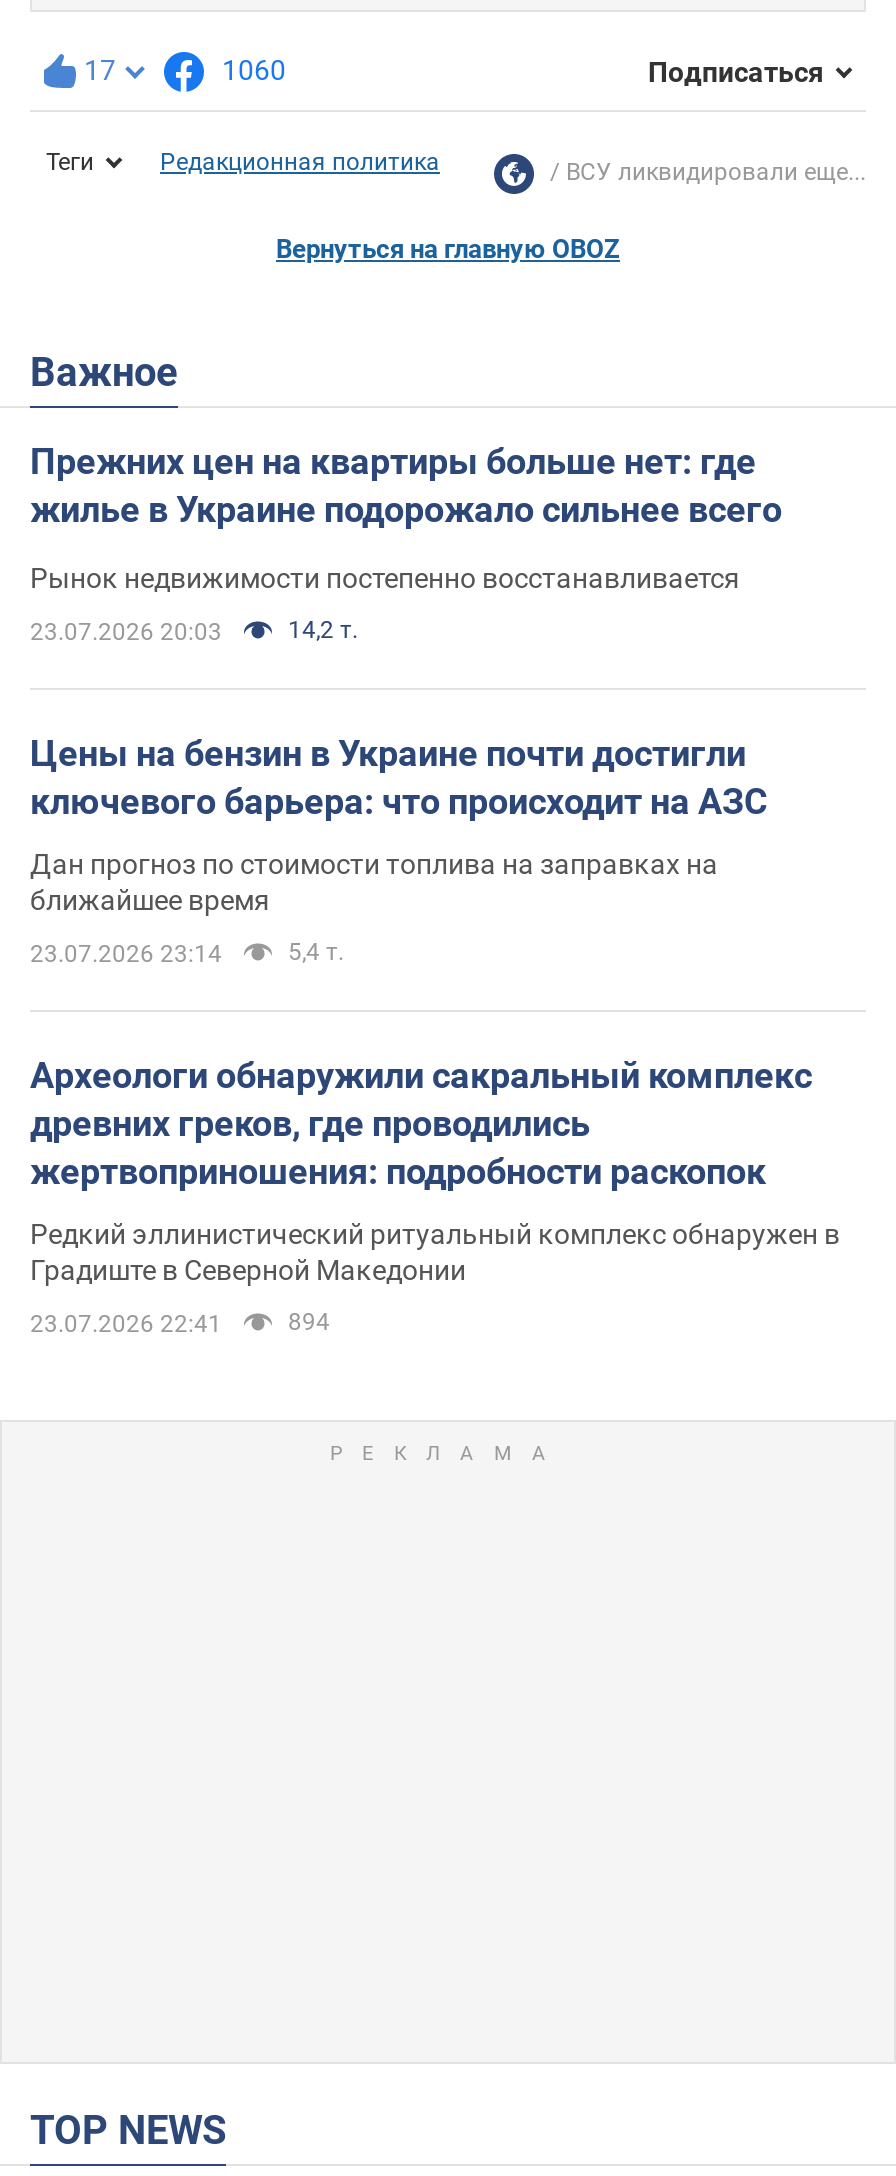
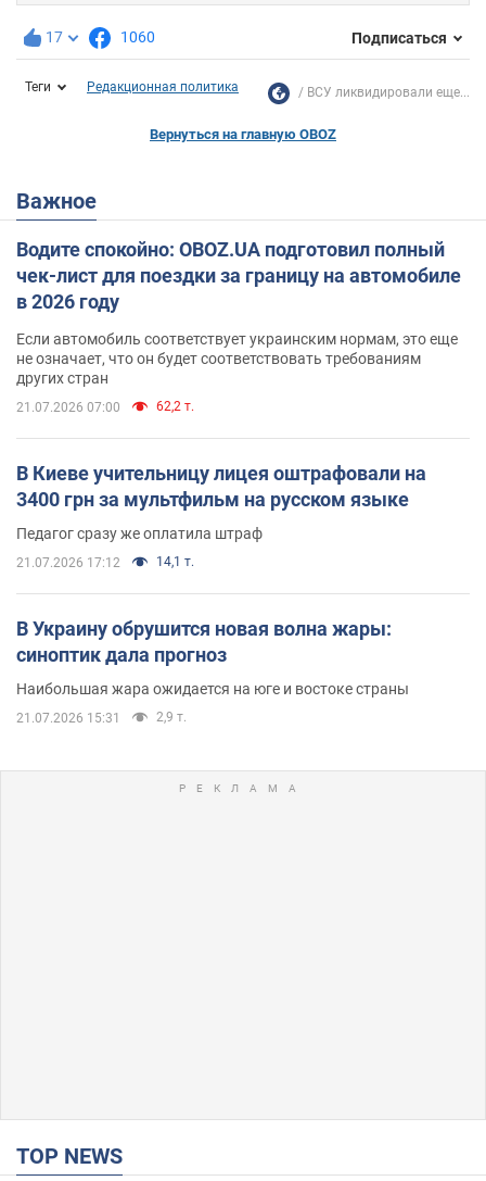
[30,440,782,530] Прежних цен на квартиры больше нет: где | жилье в Украине подорожало сильнее всего -> [16,238,461,313] Водите спокойно: OBOZ.UA подготовил полный | чек-лист для поездки за границу на автомобиле | в 2026 году
[30,562,740,594] Рынок недвижимости постепенно восстанавливается -> [16,330,458,387] Если автомобиль соответствует украинским нормам, это еще | не означает, что он будет соответствовать требованиям | других стран
[30,616,358,646] 23.07.2026 20:03 | 14,2 т. -> [16,399,194,415] 21.07.2026 07:00 | 62,2 т.
[30,732,768,822] Цены на бензин в Украине почти достигли | ключевого барьера: что происходит на АЗС -> [16,462,426,511] В Киеве учительницу лицея оштрафовали на | 3400 грн за мультфильм на русском языке
[30,848,718,916] Дан прогноз по стоимости топлива на заправках на | ближайшее время -> [16,525,263,542] Педагог сразу же оплатила штраф
[30,938,344,968] 23.07.2026 23:14 | 5,4 т. -> [16,554,194,571] 21.07.2026 17:12 | 14,1 т.
[30,1054,812,1192] Археологи обнаружили сакральный комплекс | древних греков, где проводились | жертвоприношения: подробности раскопок -> [16,617,392,666] В Украину обрушится новая волна жары: | синоптик дала прогноз
[30,1218,840,1286] Редкий эллинистический ритуальный комплекс обнаружен в | Градиште в Северной Македонии -> [16,680,409,698] Наибольшая жара ожидается на юге и востоке страны
[30,1308,330,1338] 23.07.2026 22:41 | 894 -> [16,710,187,726] 21.07.2026 15:31 | 2,9 т.

